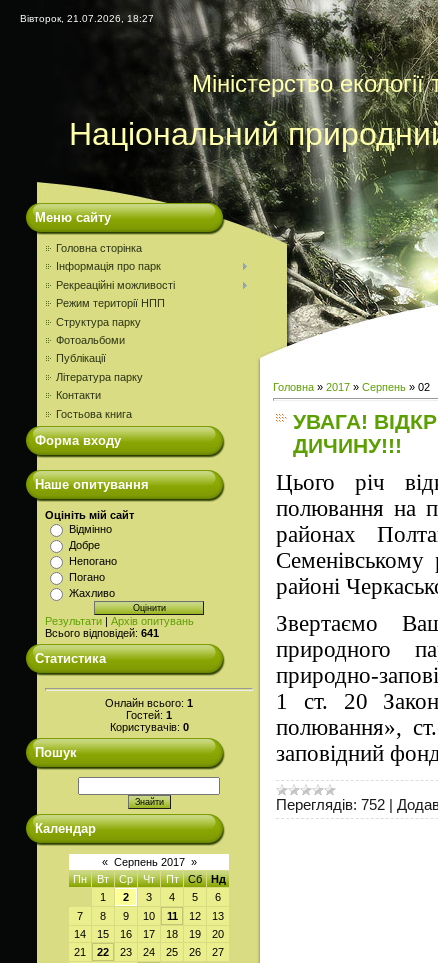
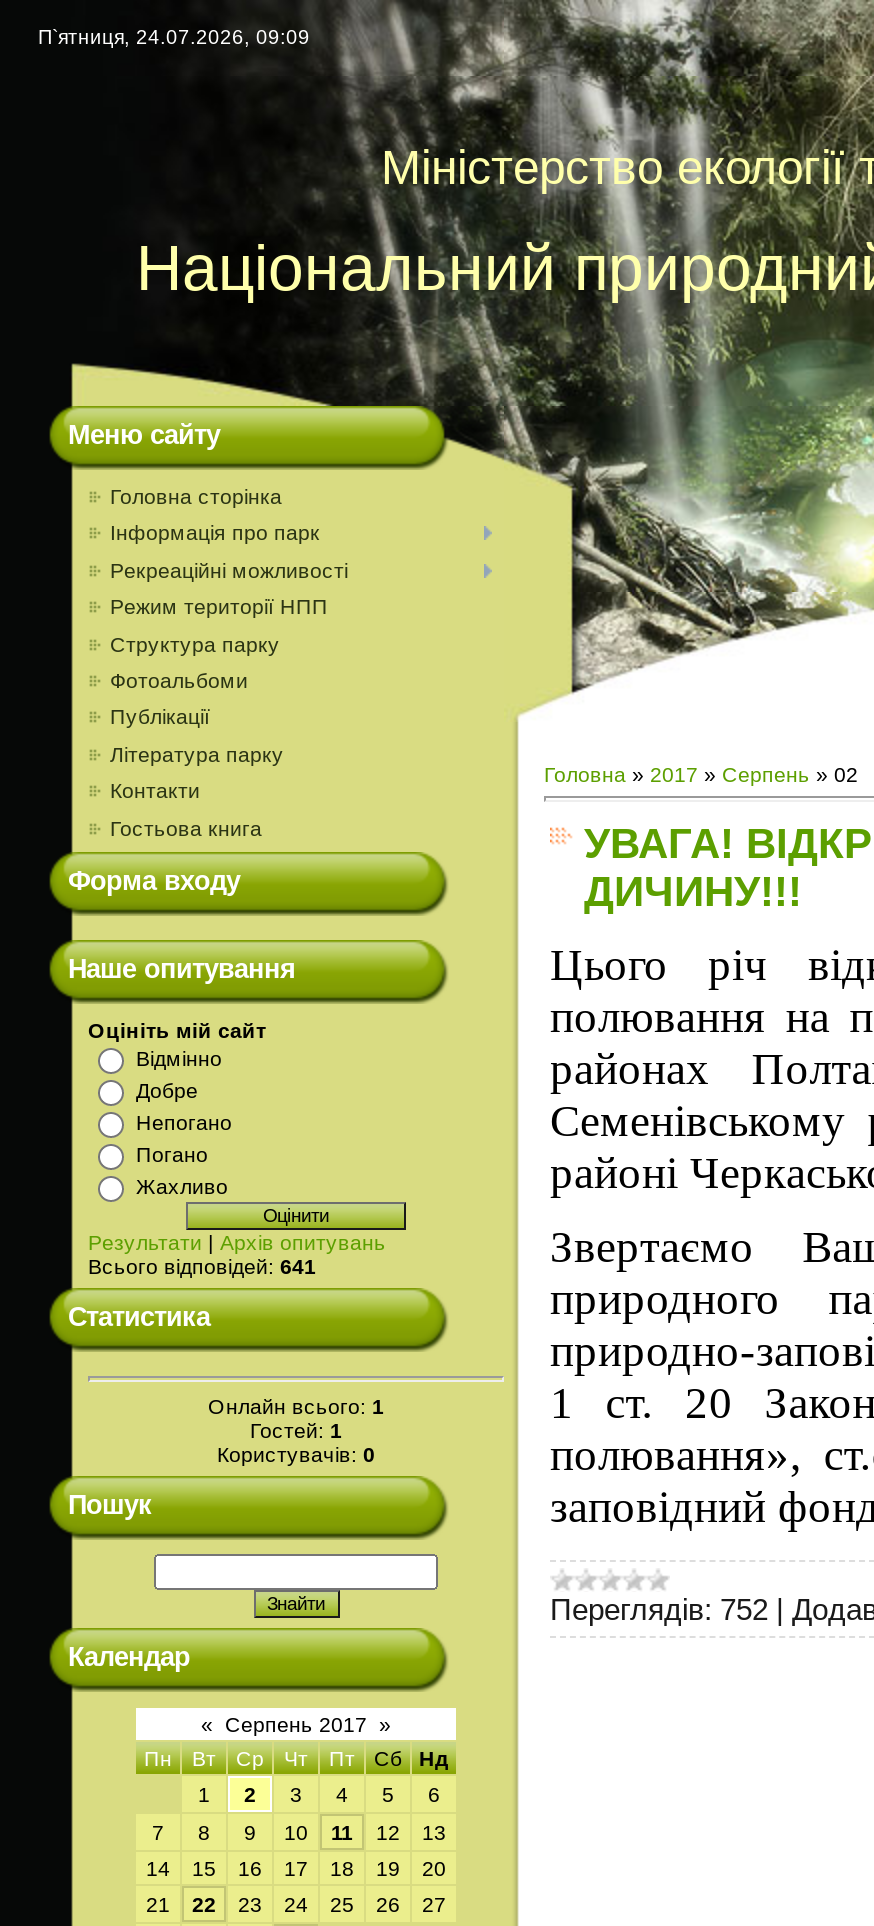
[20,13,154,24] Вівторок, 21.07.2026, 18:27 -> [38,26,310,48] П`ятниця, 24.07.2026, 09:09

